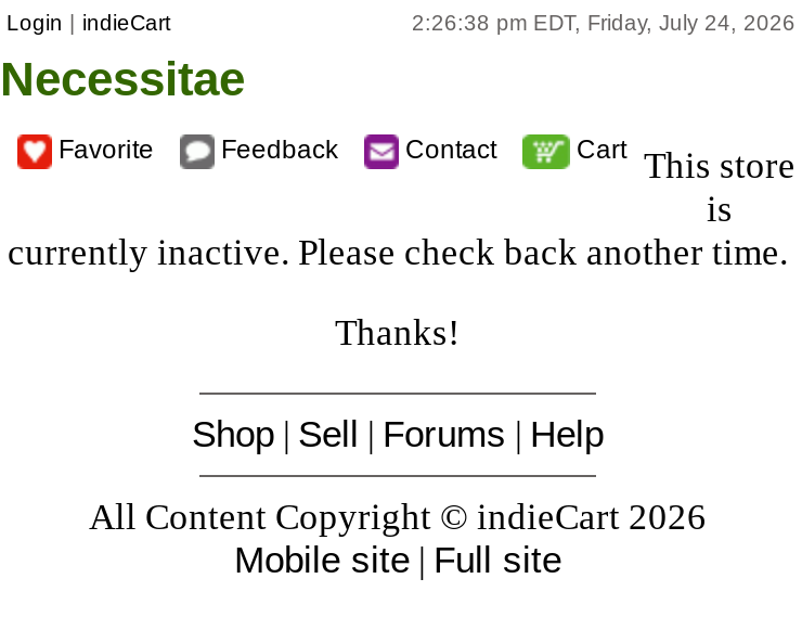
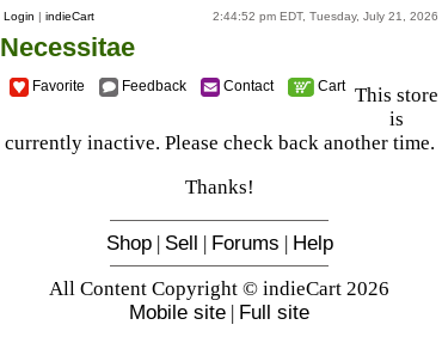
[412,11,795,35] 2:26:38 pm EDT, Friday, July 24, 2026 -> [213,10,438,23] 2:44:52 pm EDT, Tuesday, July 21, 2026

